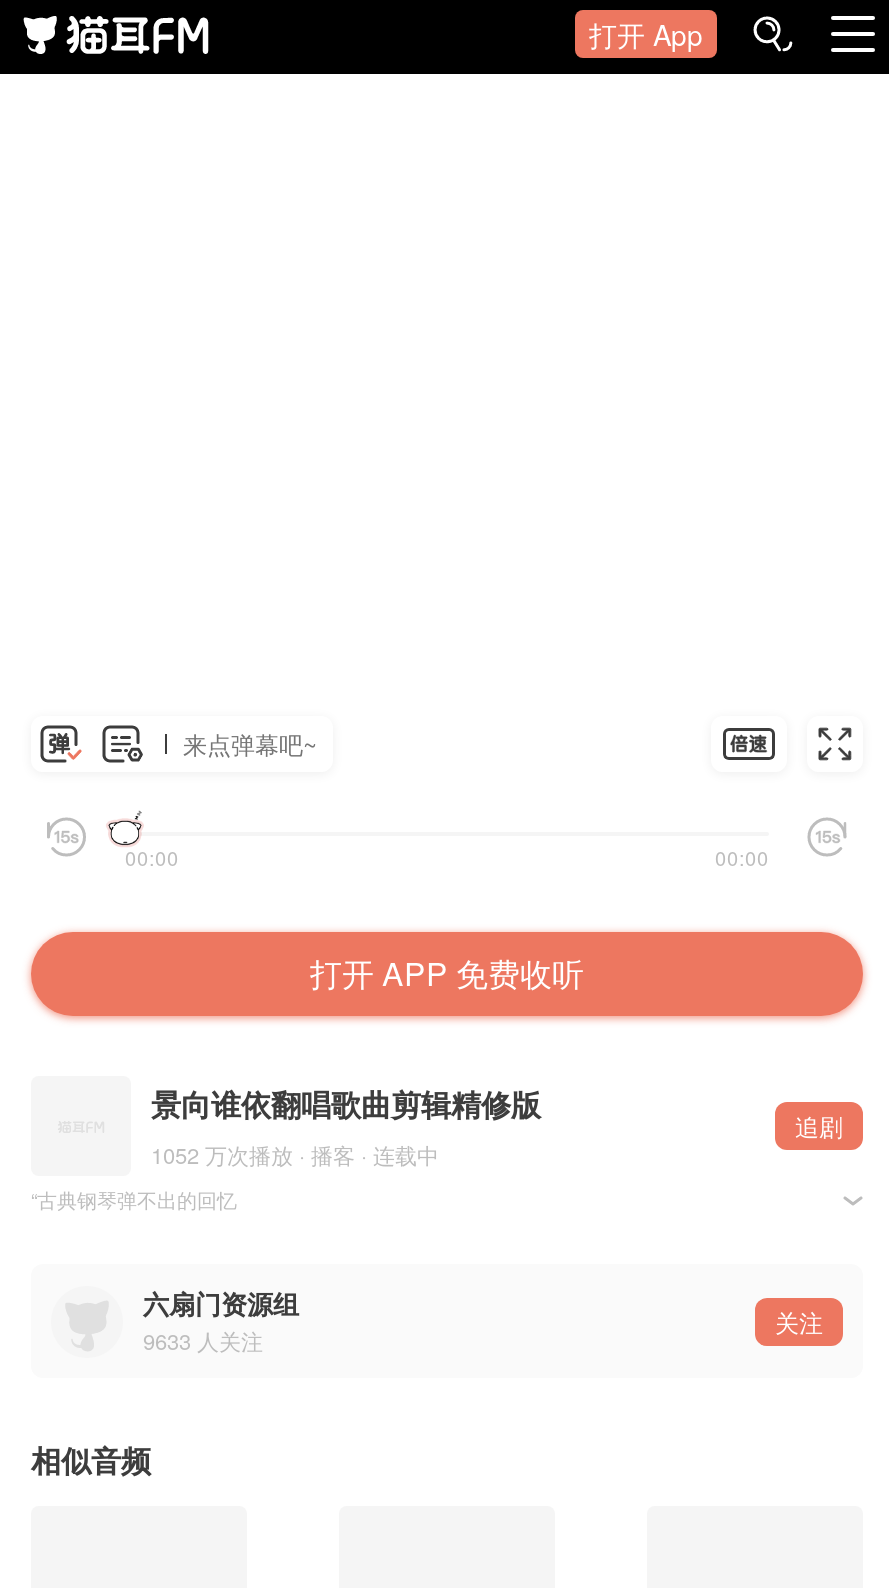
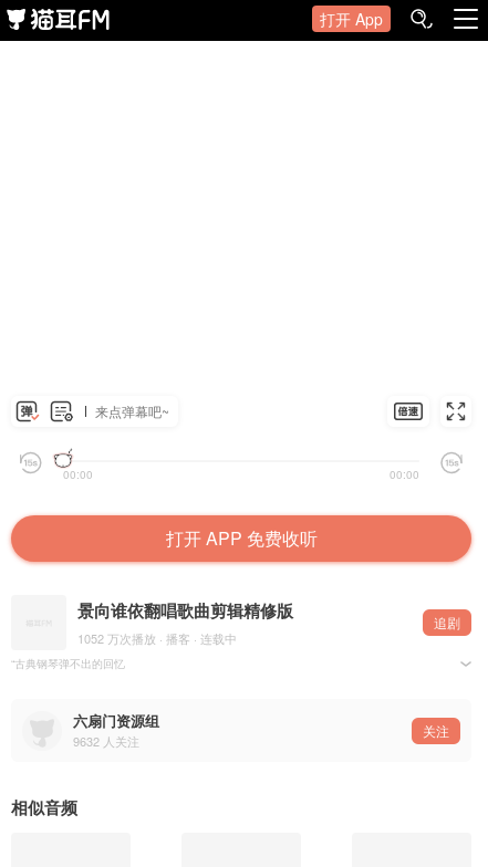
[143,1324,263,1356] 9633人关注 -> [73,732,139,750] 9632人关注

